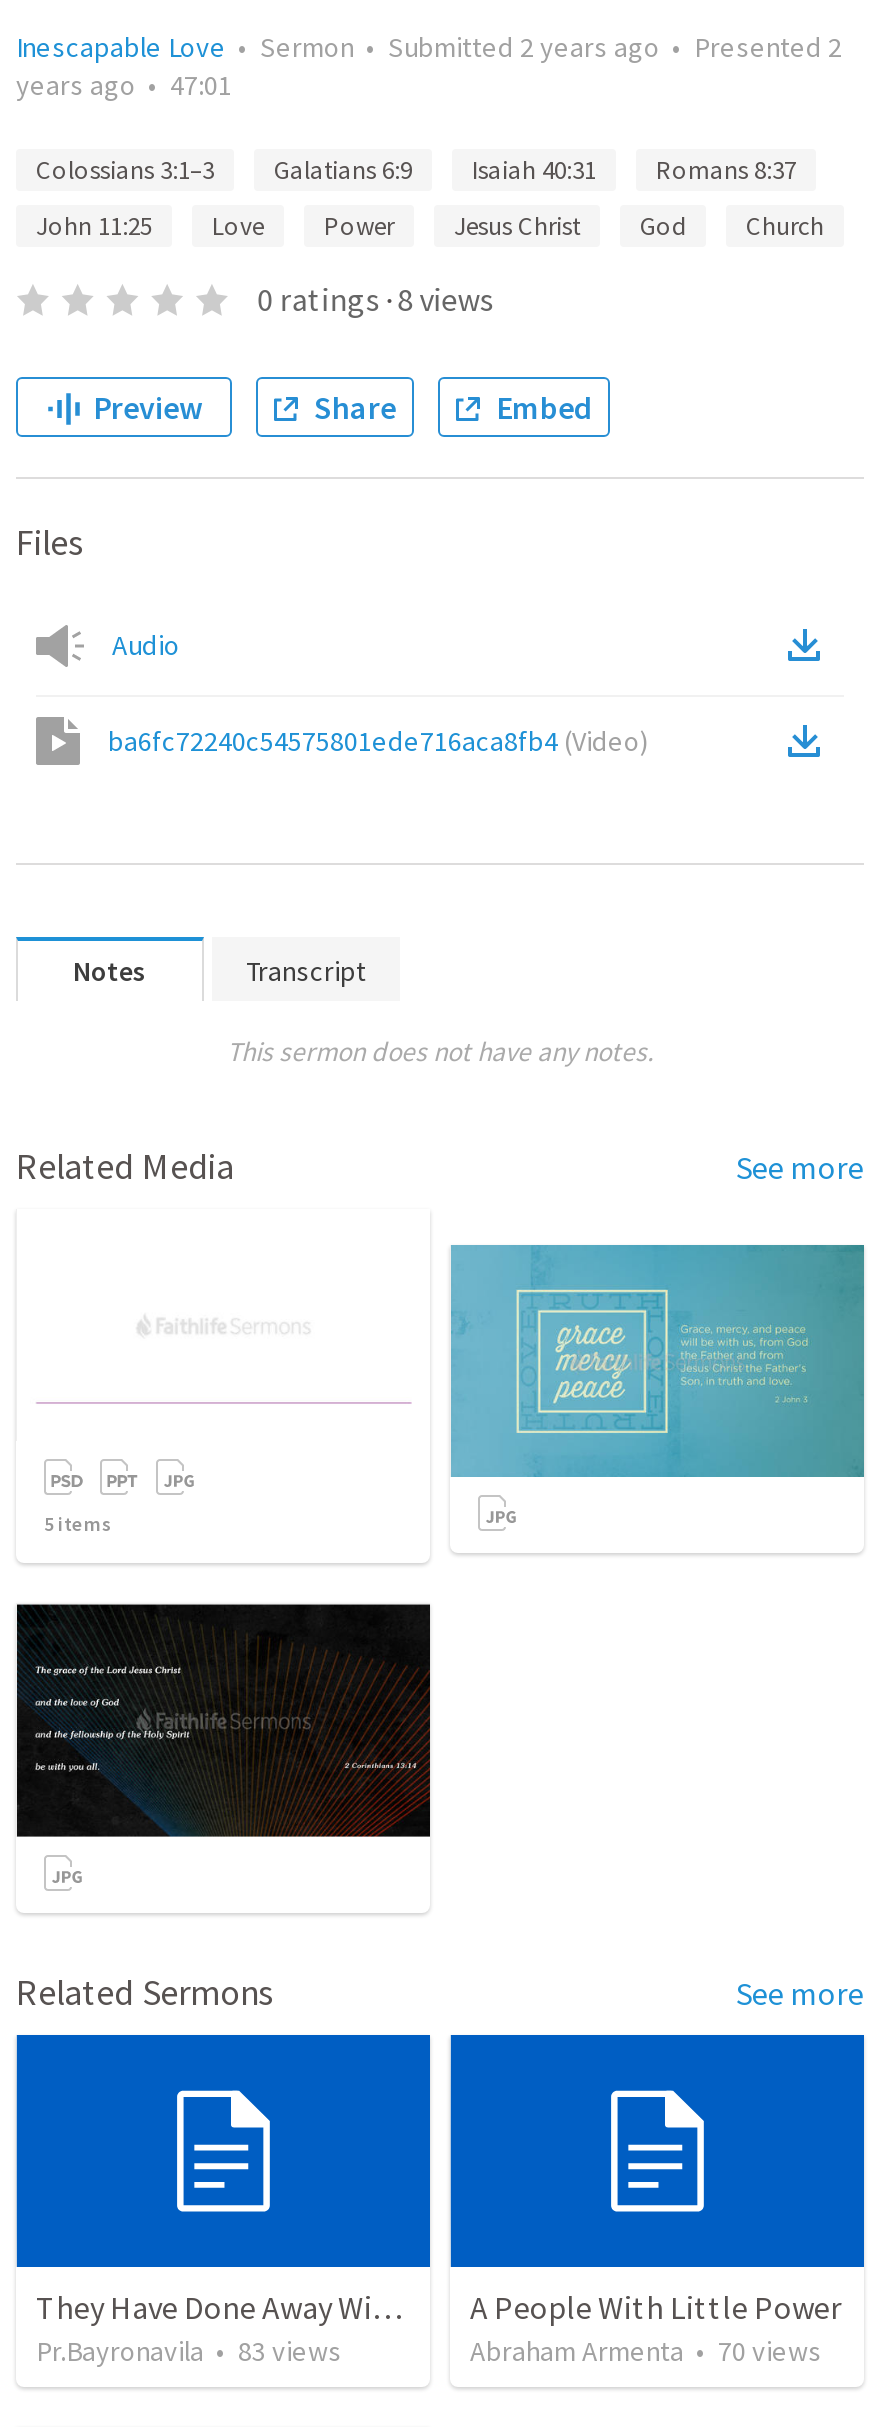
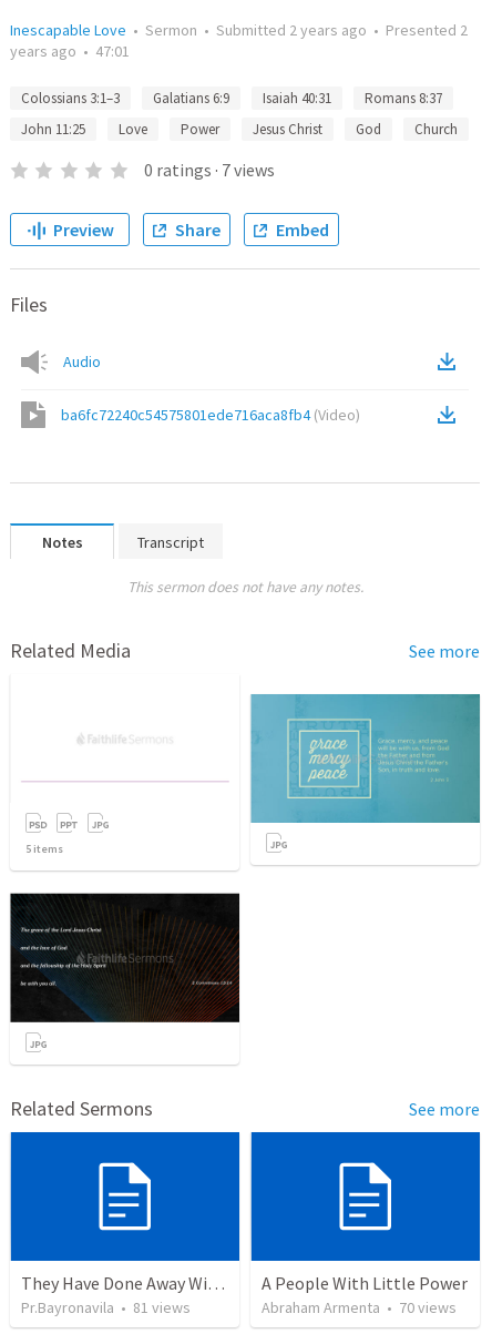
[257,279,493,319] 0 ratings · 8 views -> [144,159,274,181] 0 ratings · 7 views
[36,2334,342,2370] Pr.Bayronavila • 83 views -> [21,1298,191,1318] Pr.Bayronavila • 81 views

